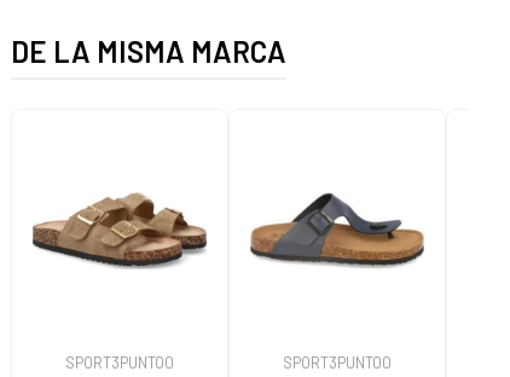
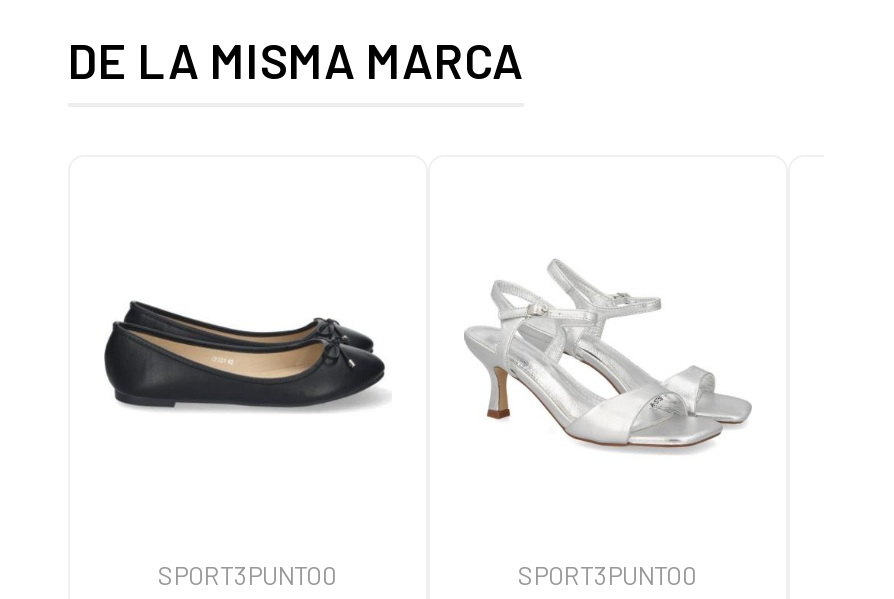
[249,173,425,289] [image] -> [464,259,752,455] [image]
[33,192,208,269] [image] -> [104,295,392,419] [image]

